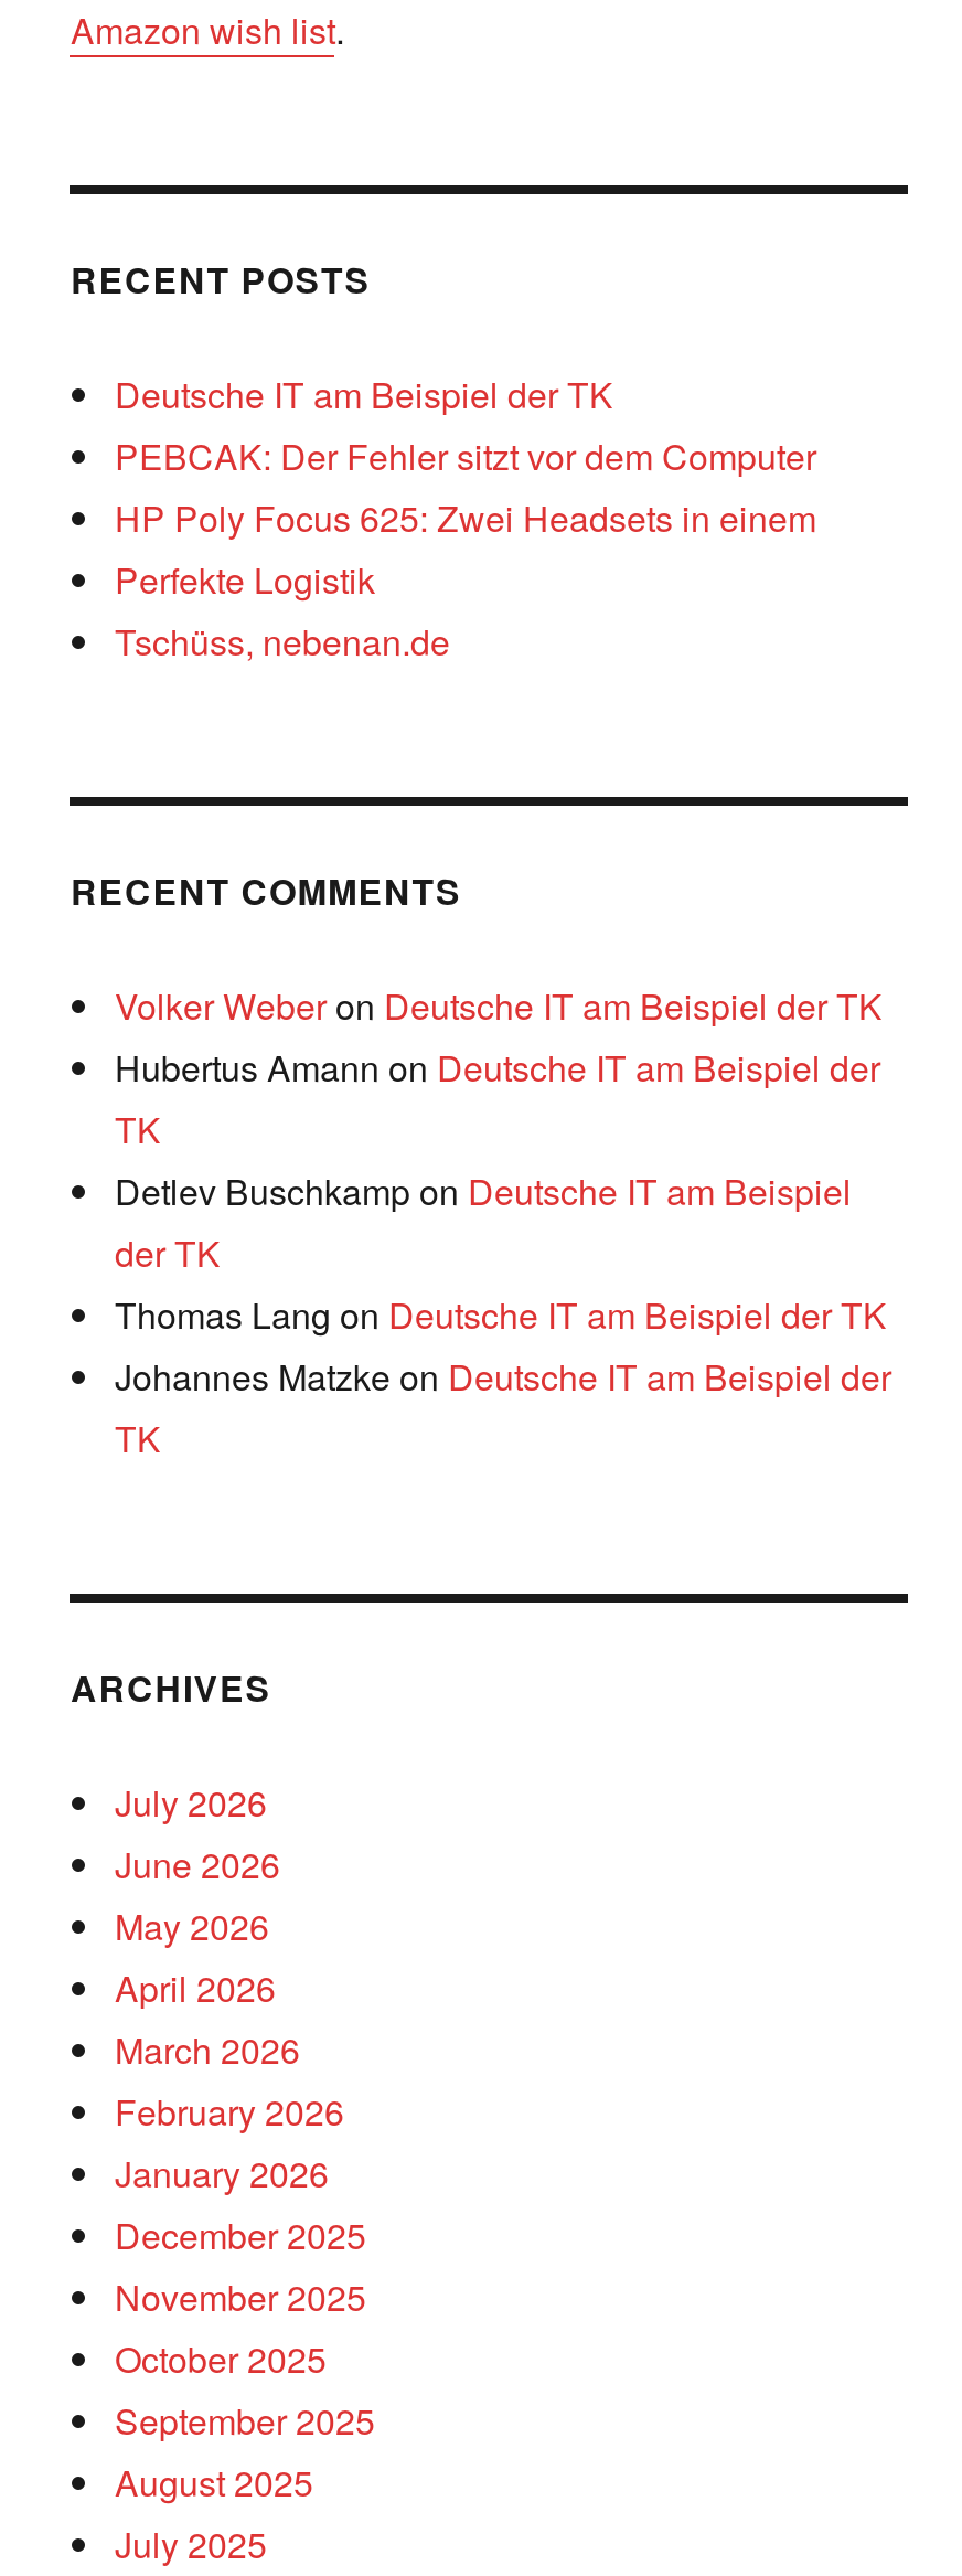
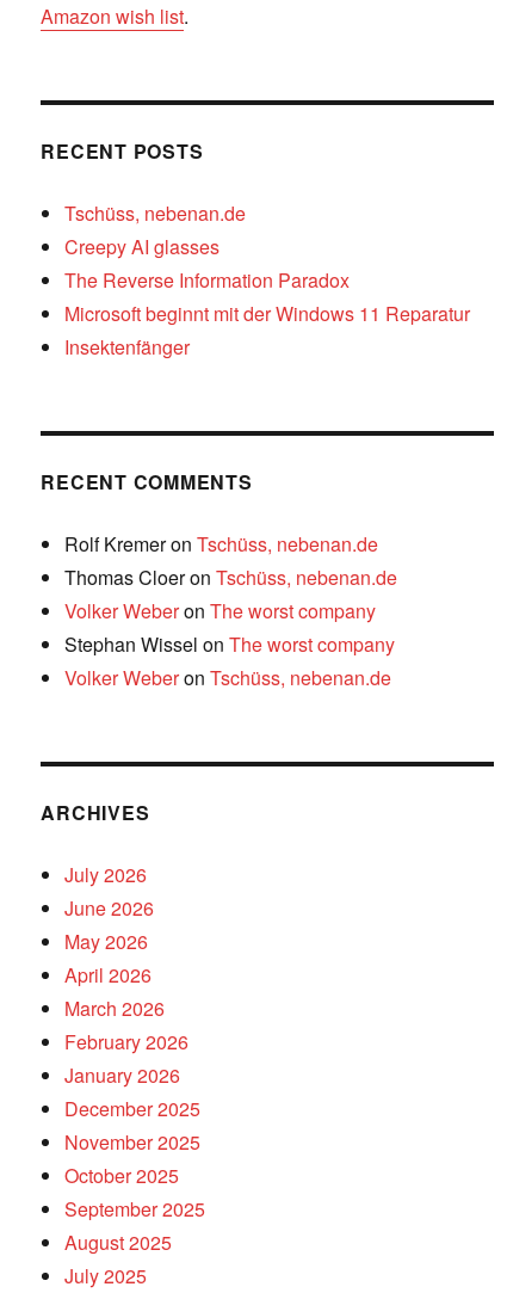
[115,369,816,605] Deutsche IT am Beispiel der TK | PEBCAK: Der Fehler sitzt vor dem Computer | HP Poly Focus 625: Zwei Headsets in einem | Perfekte Logistik -> none
moved [115,616,450,667] -> [65,200,246,227]: Tschüss, nebenan.de
none -> [65,233,471,361] Creepy AI glasses | The Reverse Information Paradox | Microsoft beginnt mit der Windows 11 Reparatur | Insektenfänger
[115,981,891,1464] Volker Weber on Deutsche IT am Beispiel der TK | Hubertus Amann on Deutsche IT am Beispiel der | TK | Detlev Buschkamp on Deutsche IT am Beispiel | der TK | Thomas Lang on Deutsche IT am Beispiel der TK | Johannes Matzke on Deutsche IT am Beispiel der | TK -> [65,530,398,692] Rolf Kremer on Tschüss, nebenan.de | Thomas Cloer on Tschüss, nebenan.de | Volker Weber on The worst company | Stephan Wissel on The worst company | Volker Weber on Tschüss, nebenan.de

